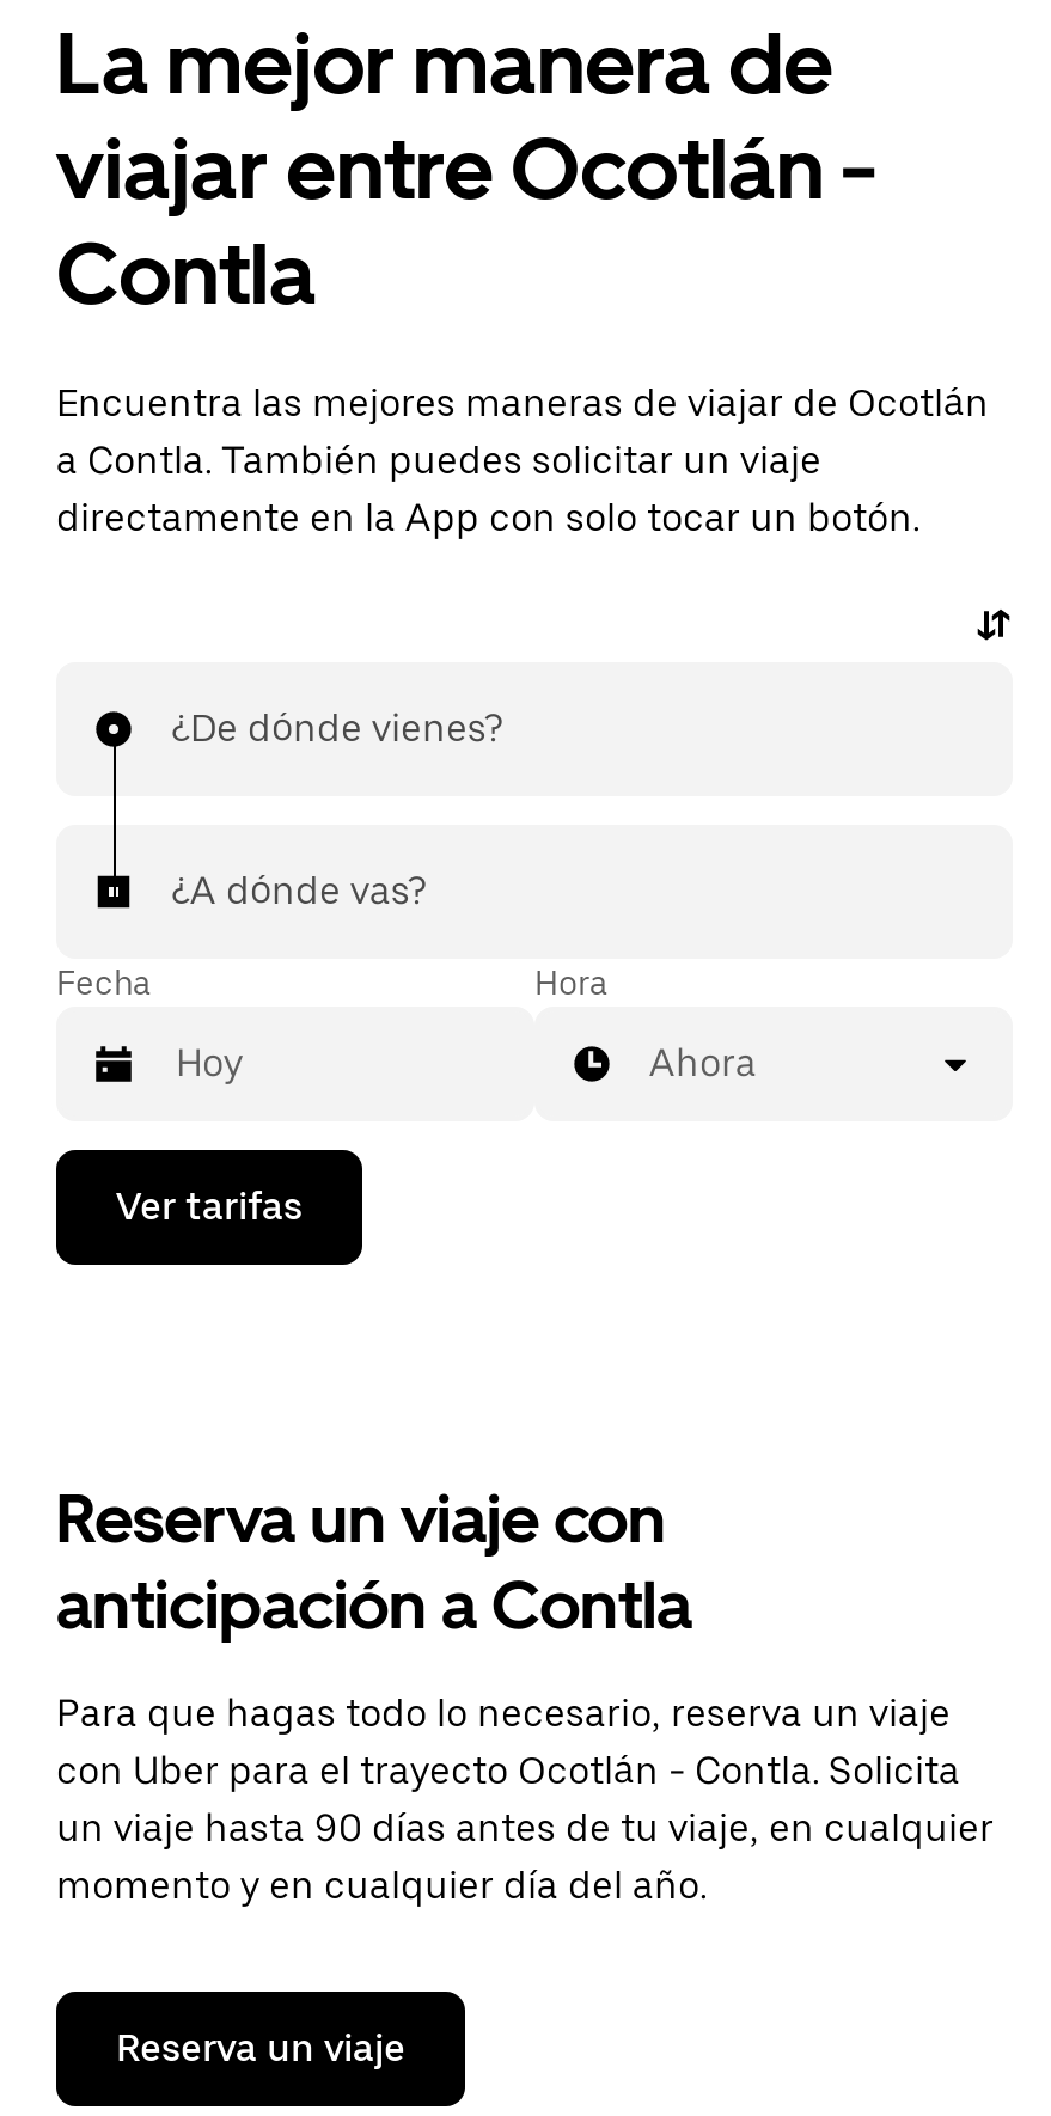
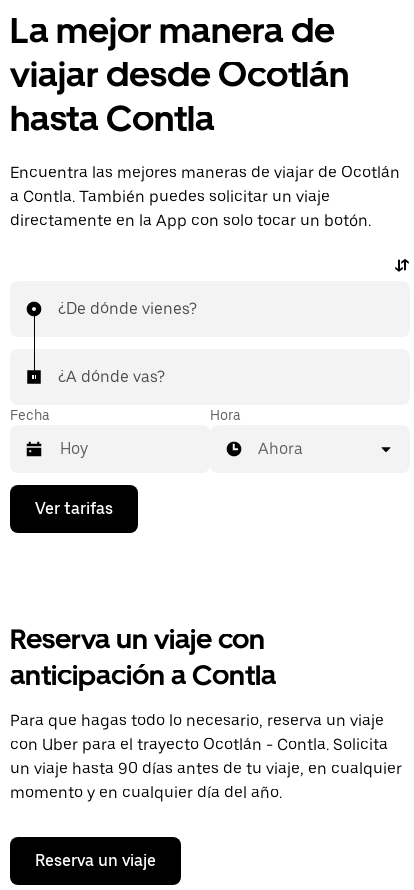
[56,117,876,325] viajar entre Ocotlán - | Contla -> [10,53,349,140] viajar desde Ocotlán | hasta Contla

